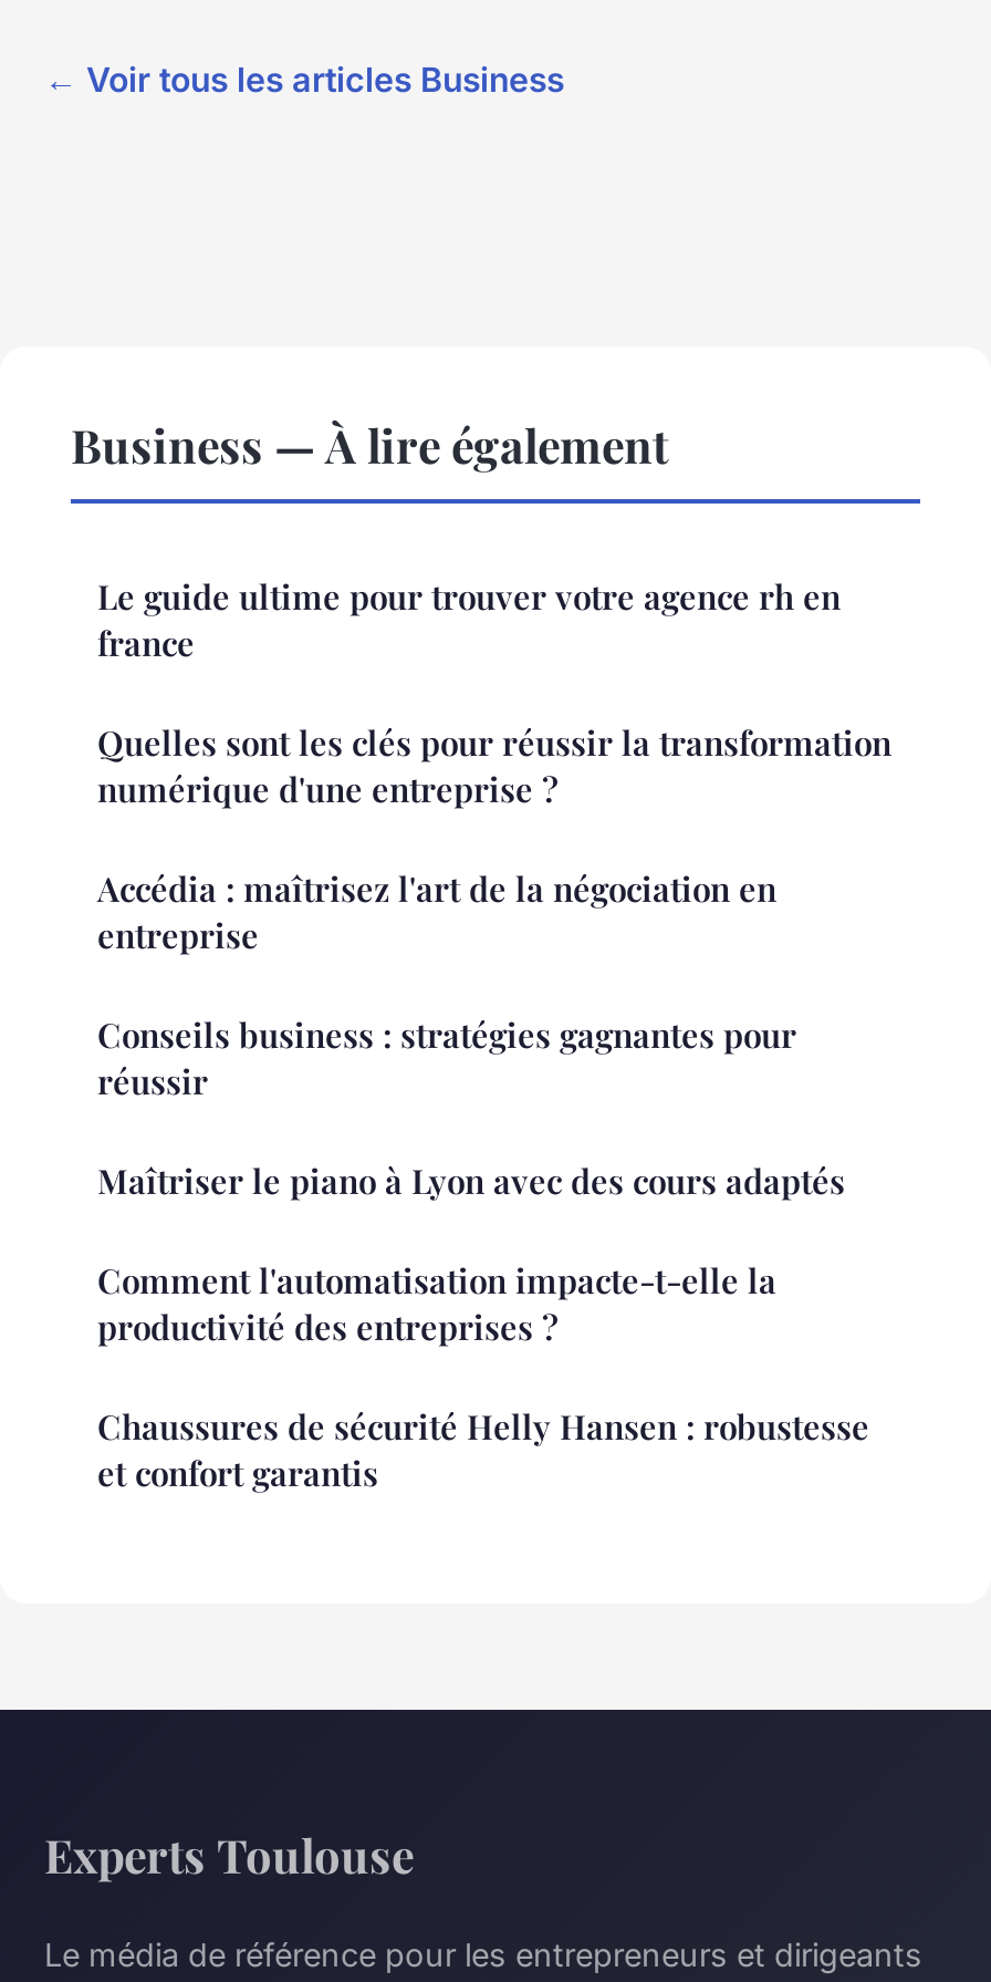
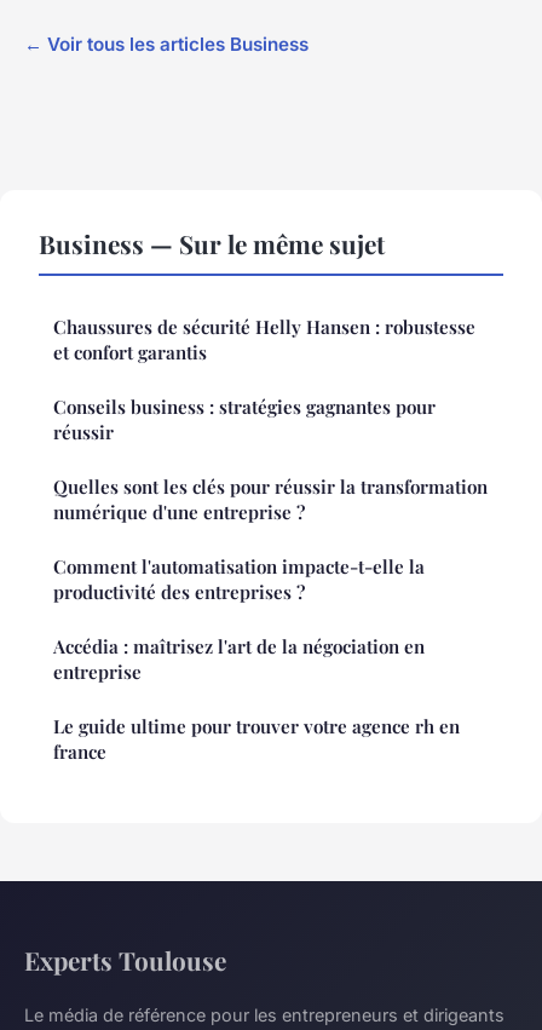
[71,413,845,1203] Business — À lire également | Maîtriser le piano à Lyon avec des cours adaptés -> [39,227,385,260] Business — Sur le même sujet
moved [97,575,891,1349] -> [53,395,488,764]: Conseils business : stratégies gagnantes pour | réussir | Quelles sont les clés pour réussir la transformation | ... | Le guide ultime pour trouver votre agence rh en | france
moved [97,1405,869,1496] -> [53,315,475,365]: Chaussures de sécurité Helly Hansen : robustesse | et confort garantis

